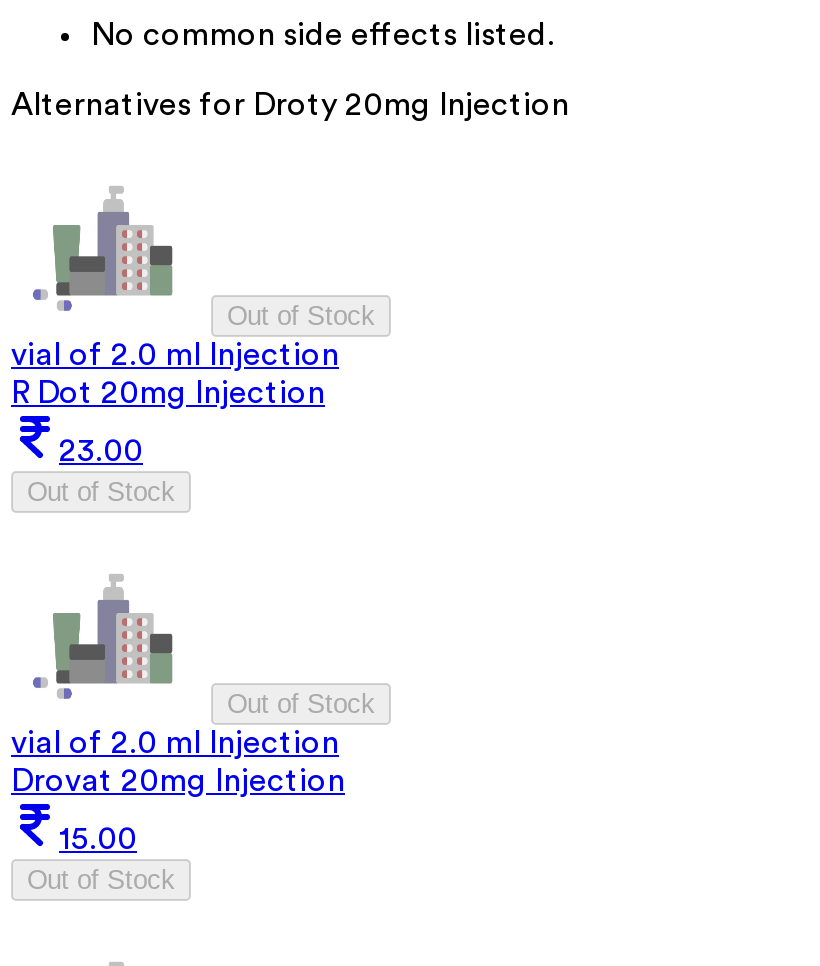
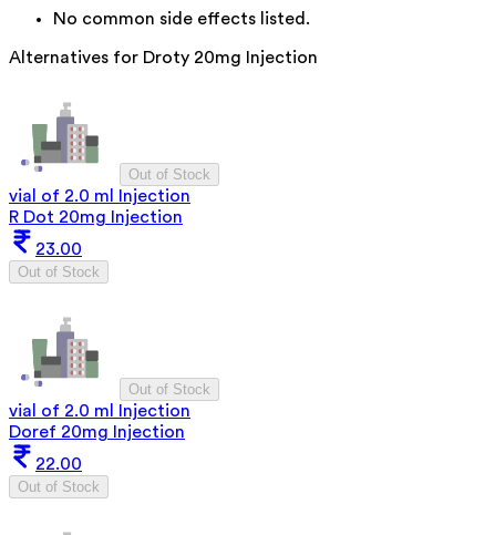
[11,765,345,797] Drovat 20mg Injection -> [9,423,185,441] Doref 20mg Injection
[59,823,137,855] 15.00 -> [35,455,82,473] 22.00

